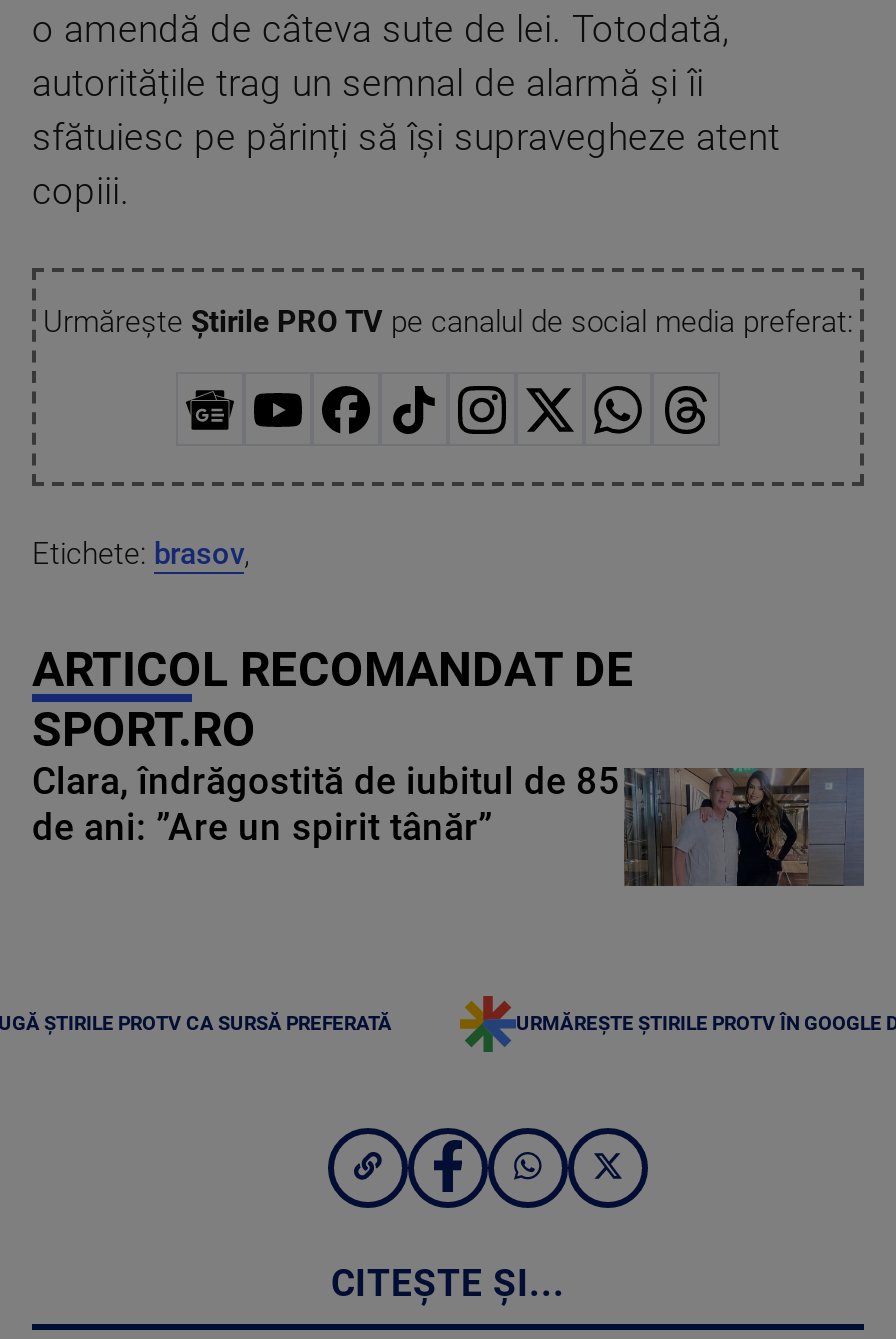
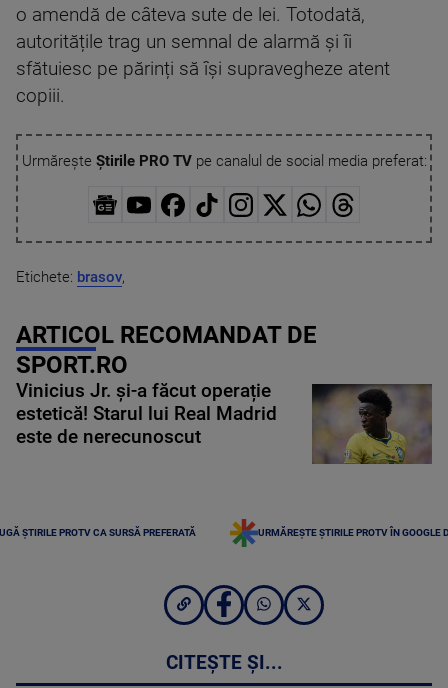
[32,760,864,888] [image] | Clara, îndrăgostită de iubitul de 85 | de ani: ”Are un spirit tânăr” -> [16,380,432,465] [image] | Vinicius Jr. și-a făcut operație | estetică! Starul lui Real Madrid | este de nerecunoscut

